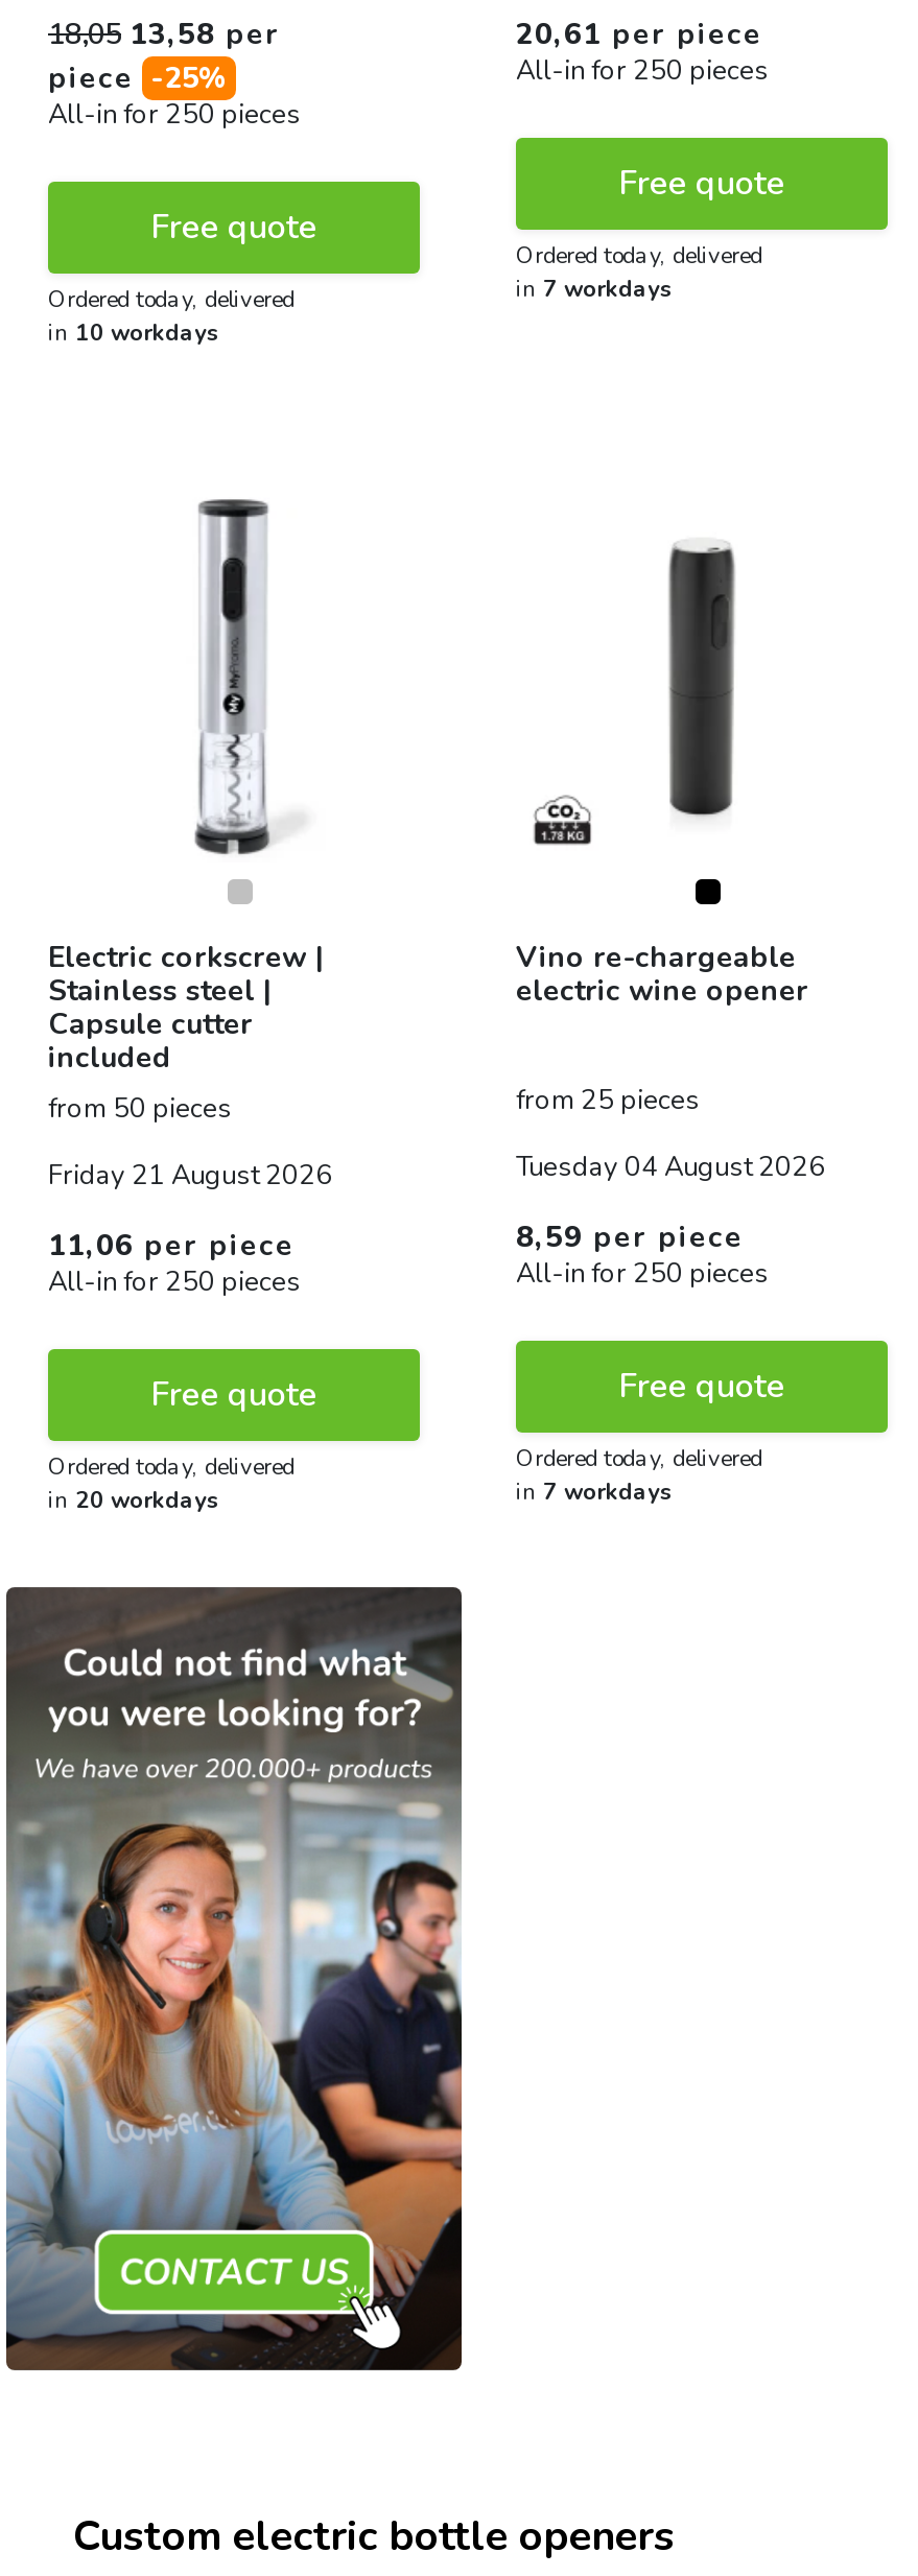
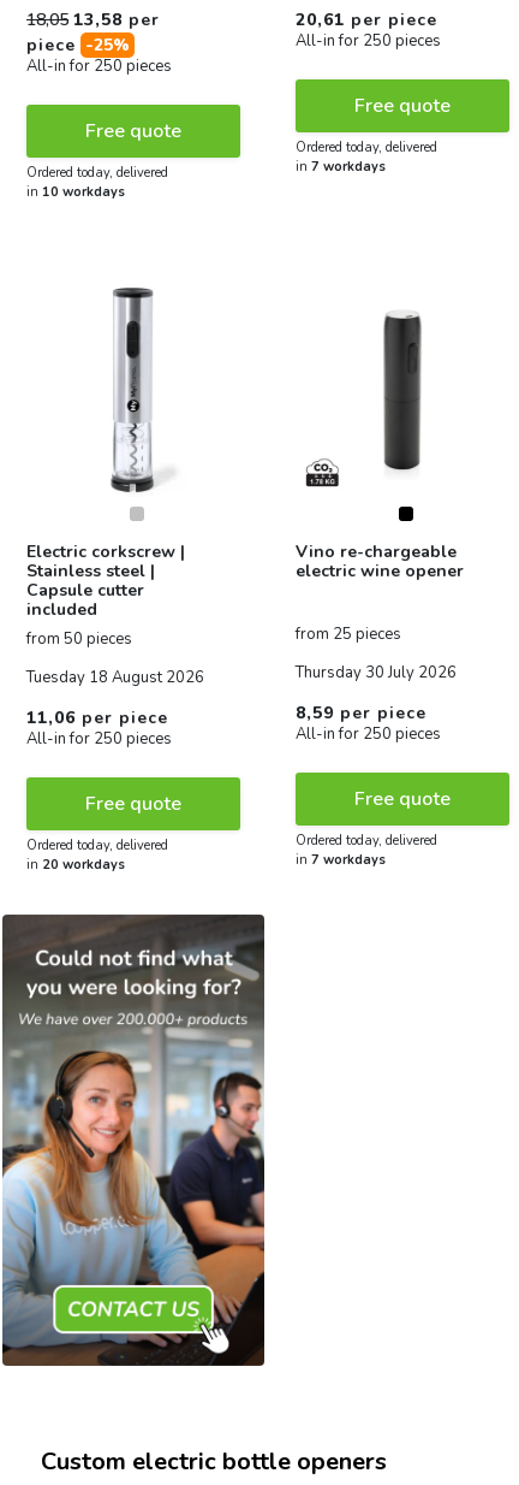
[48,1157,332,1195] Friday 21 August 2026 -> [26,667,204,688] Tuesday 18 August 2026
[516,1149,825,1186] Tuesday 04 August 2026 -> [296,662,457,684] Thursday 30 July 2026

